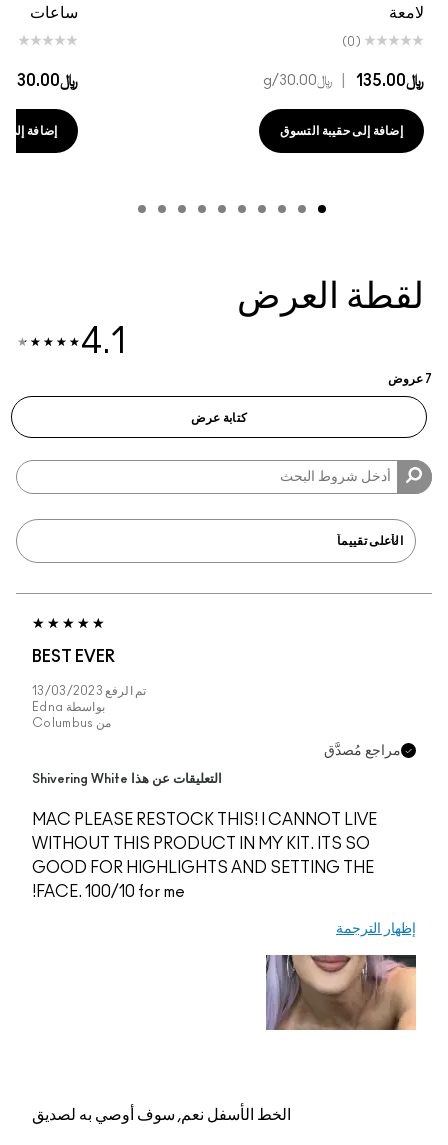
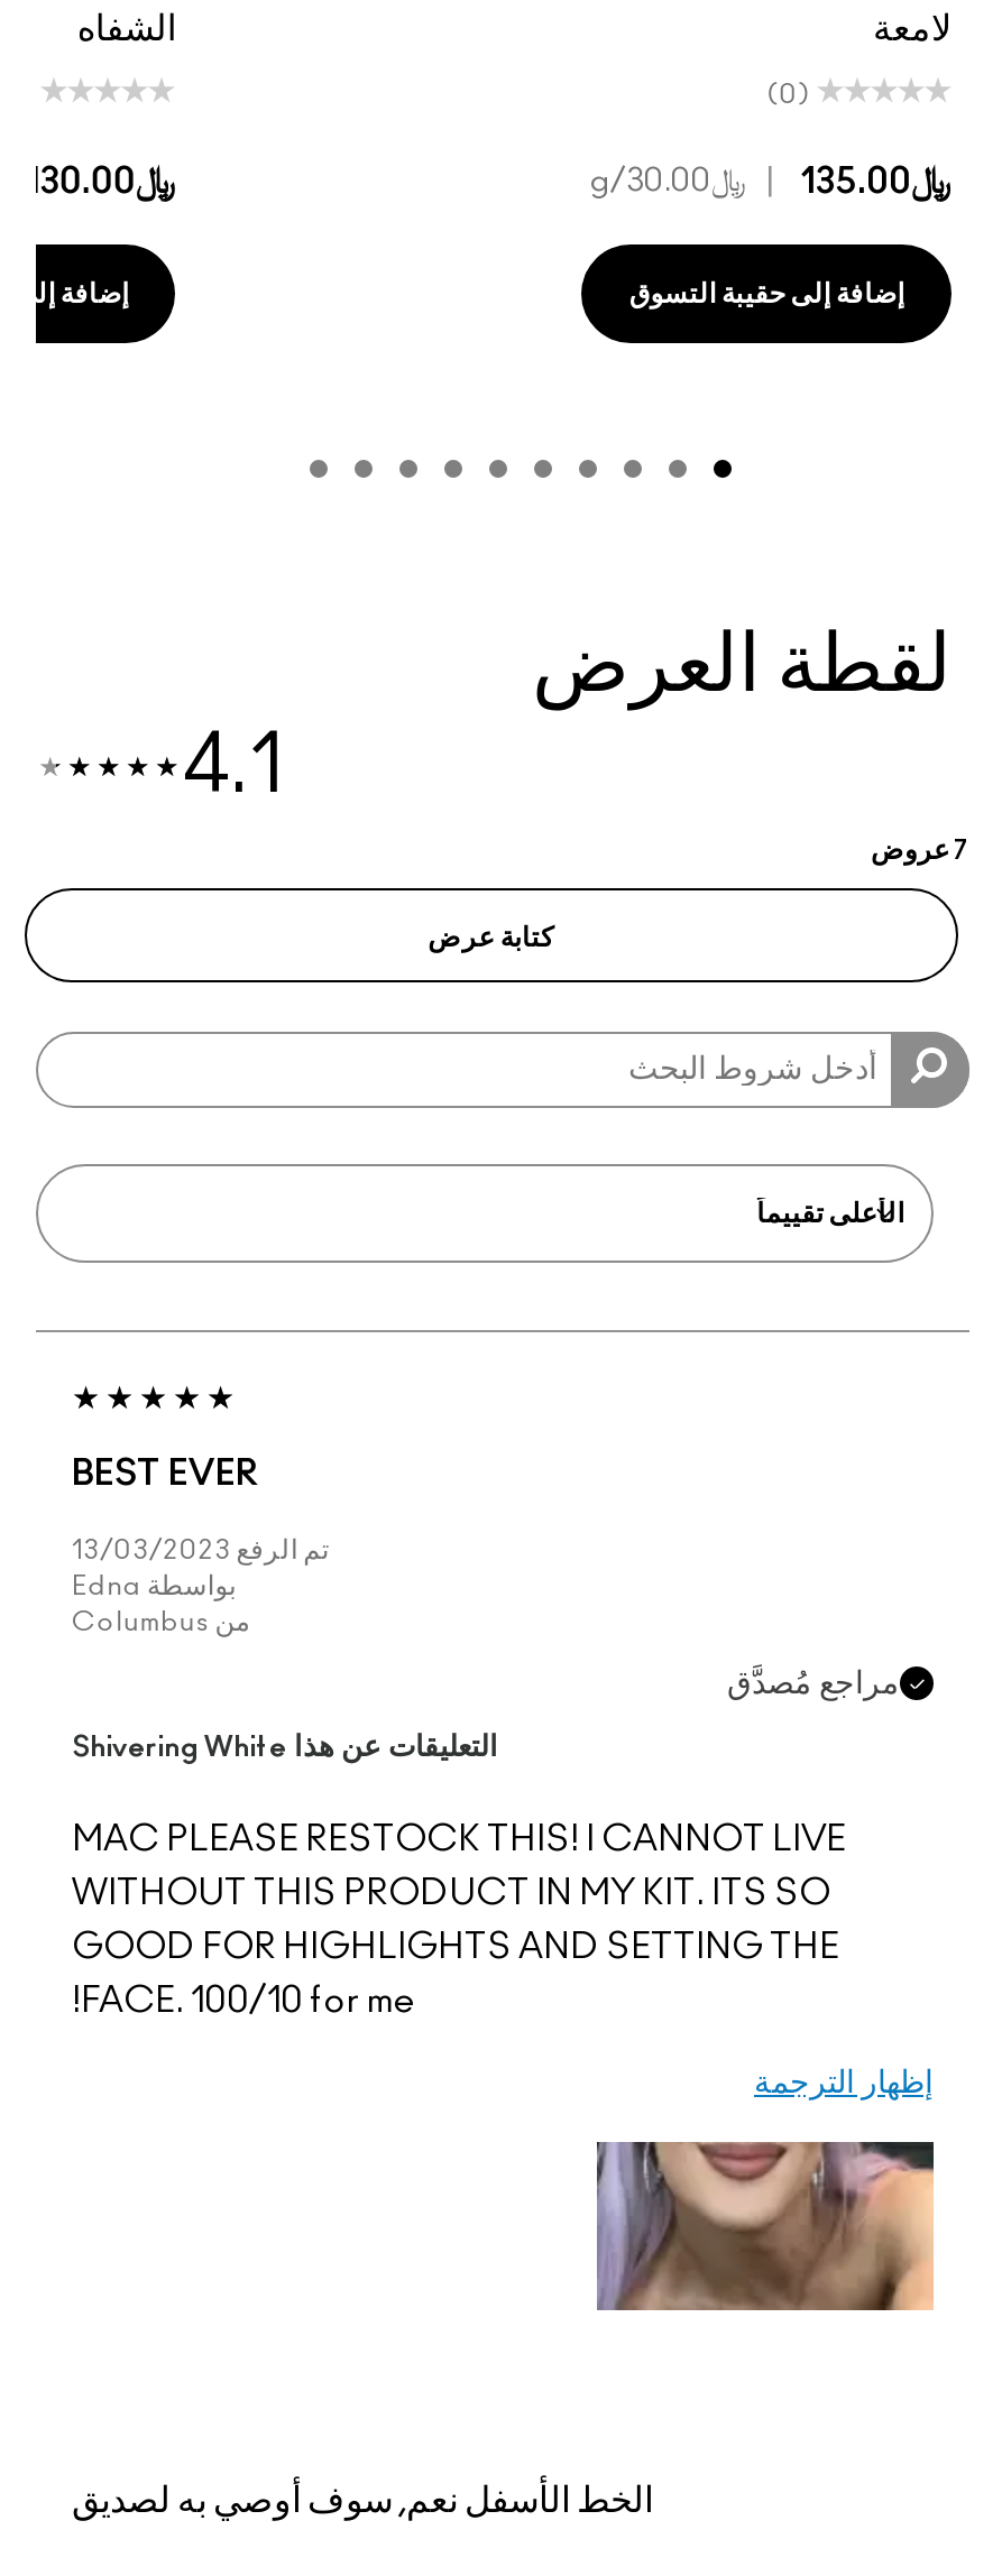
[40,5,88,21] ساعات -> [100,10,198,46] الشفاه

